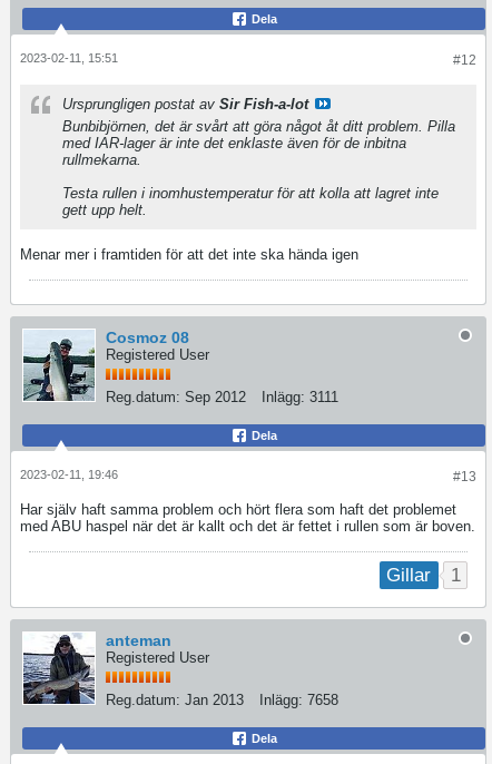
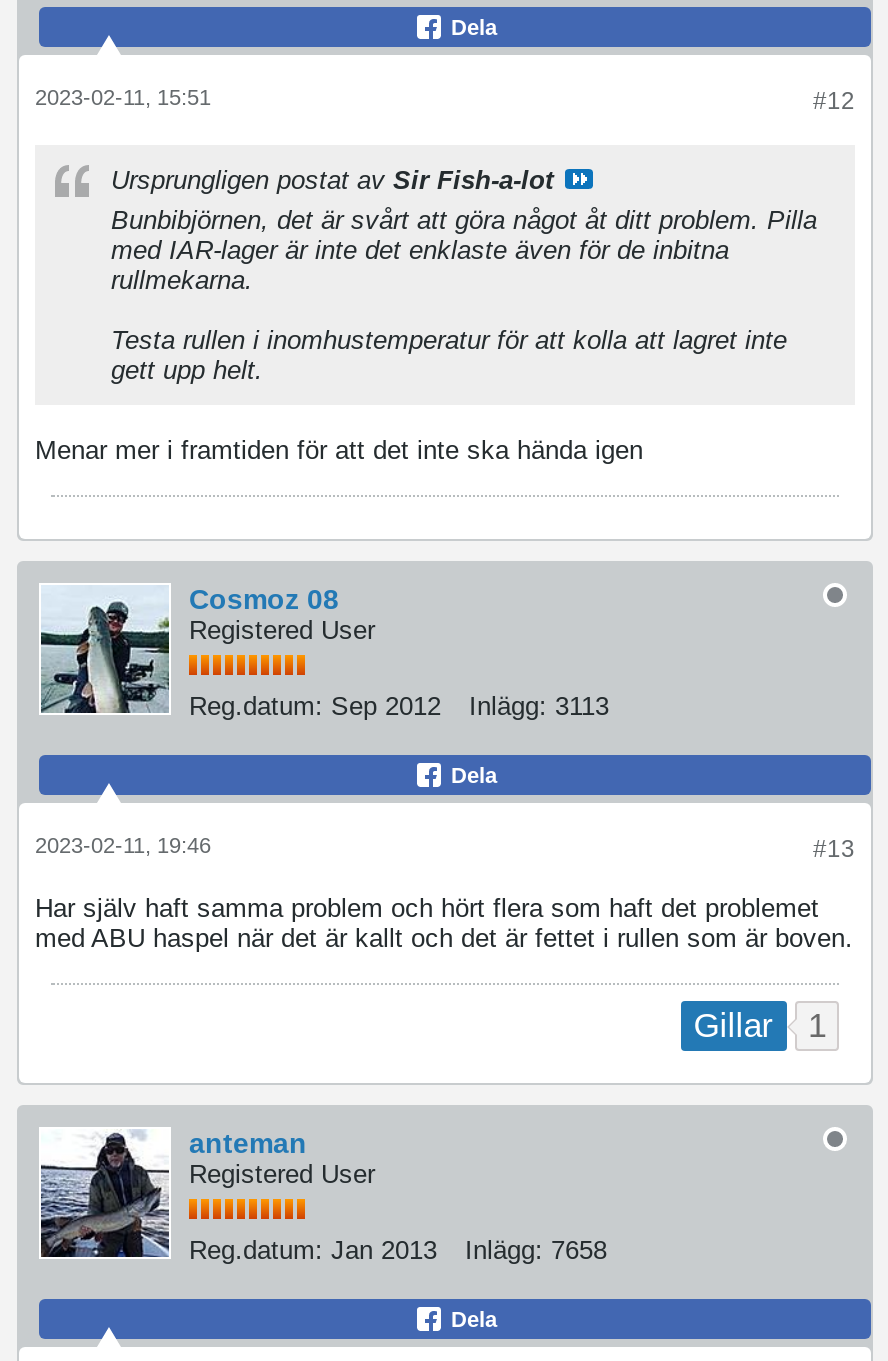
[106,389,338,405] Reg.datum: Sep 2012 Inlägg: 3111 -> [189,691,609,721] Reg.datum: Sep 2012 Inlägg: 3113

